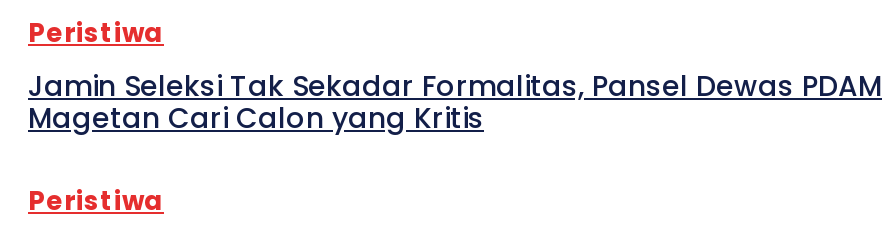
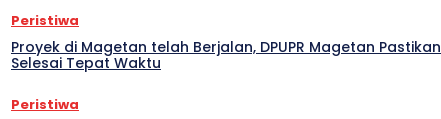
[28,66,882,138] Jamin Seleksi Tak Sekadar Formalitas, Pansel Dewas PDAM | Magetan Cari Calon yang Kritis -> [11,37,441,73] Proyek di Magetan telah Berjalan, DPUPR Magetan Pastikan | Selesai Tepat Waktu

